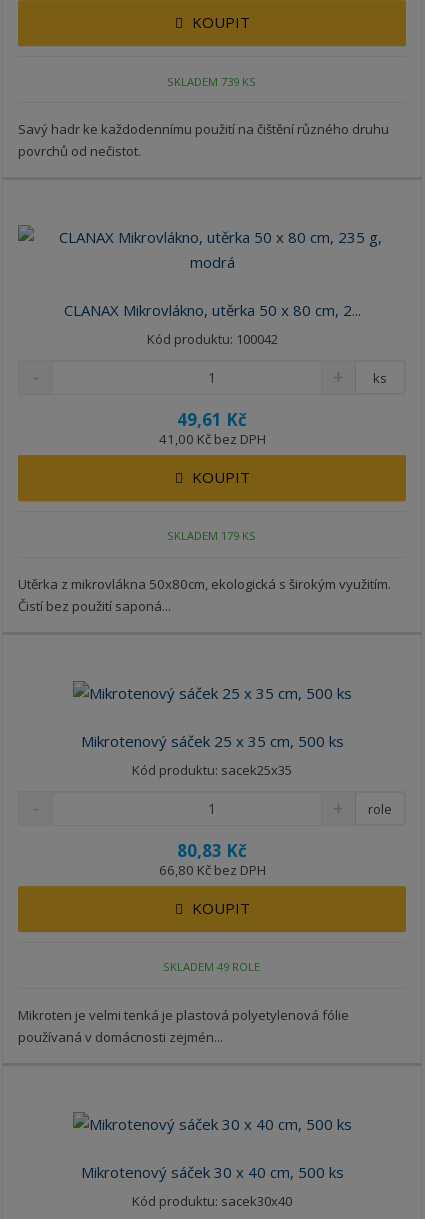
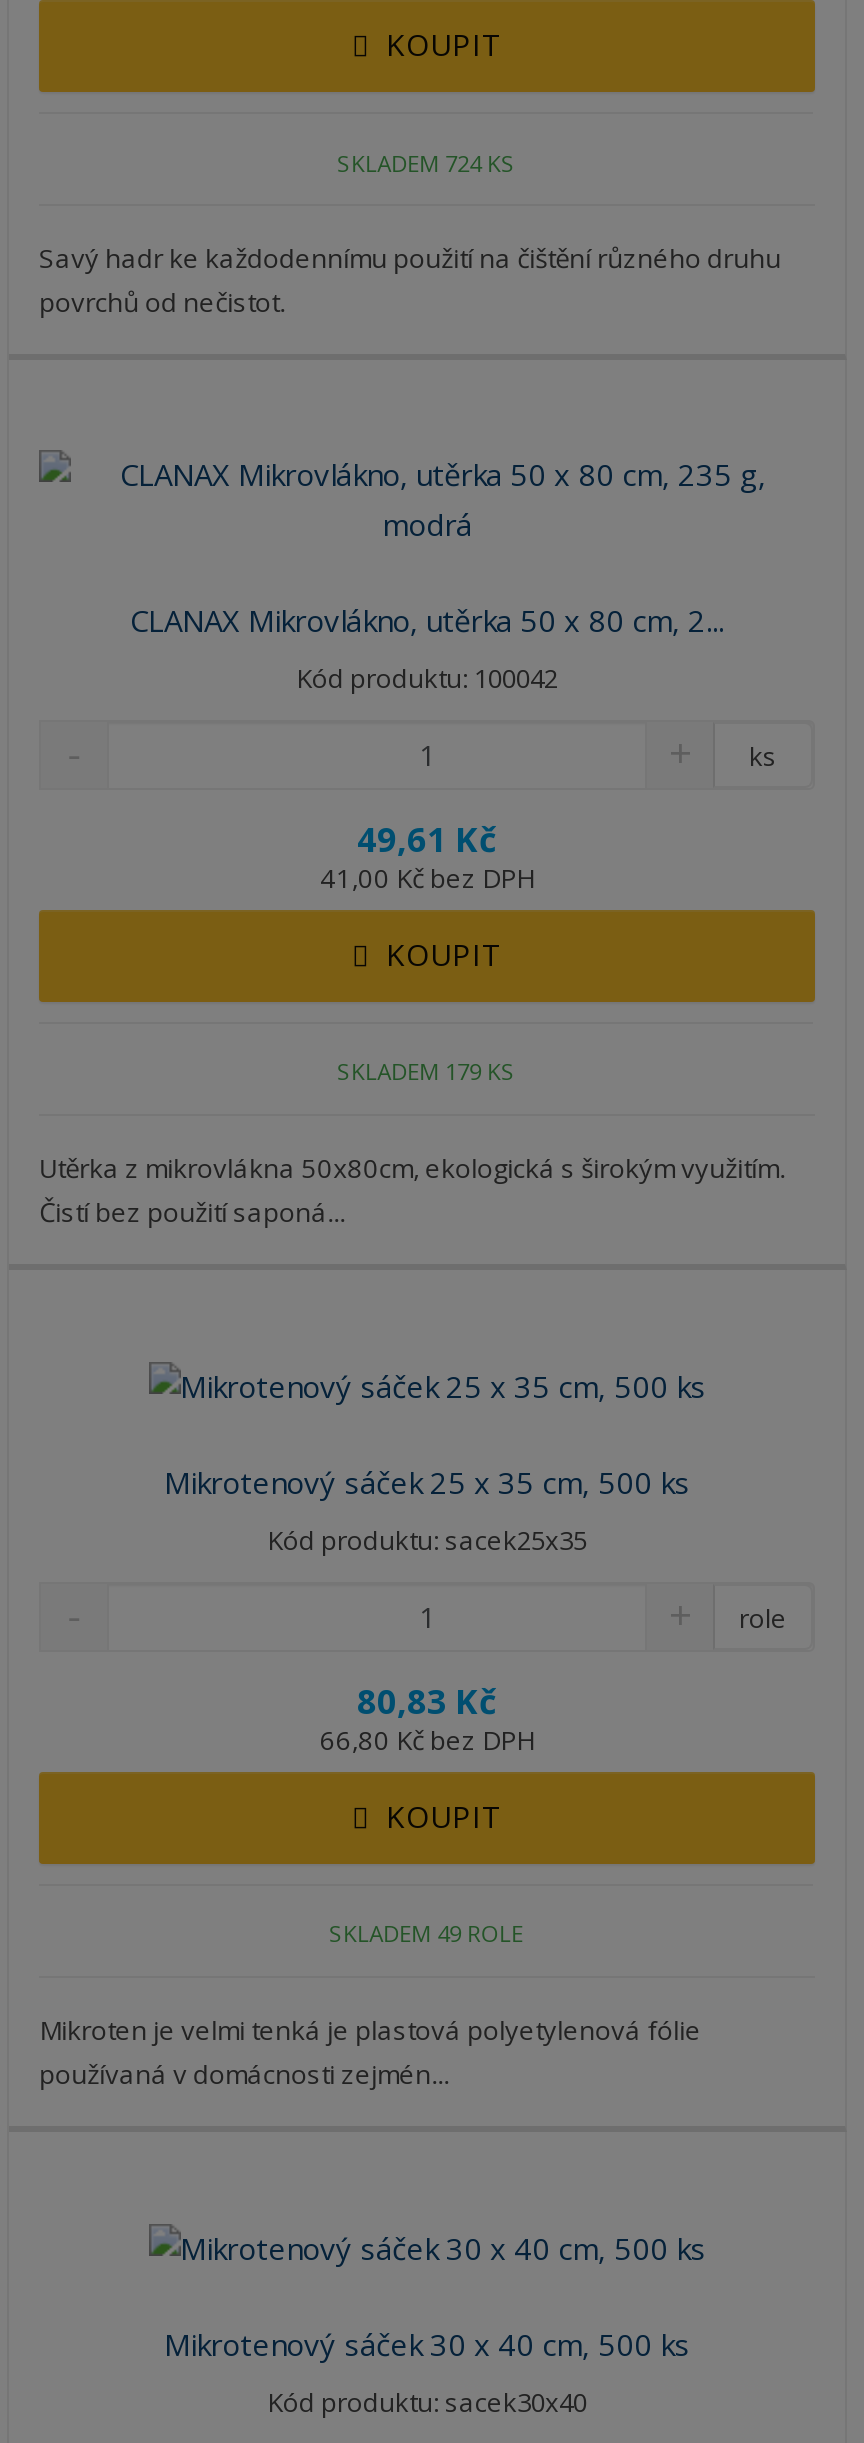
[167,74,256,89] SKLADEM 739 KS -> [337,147,515,177] SKLADEM 724 KS

